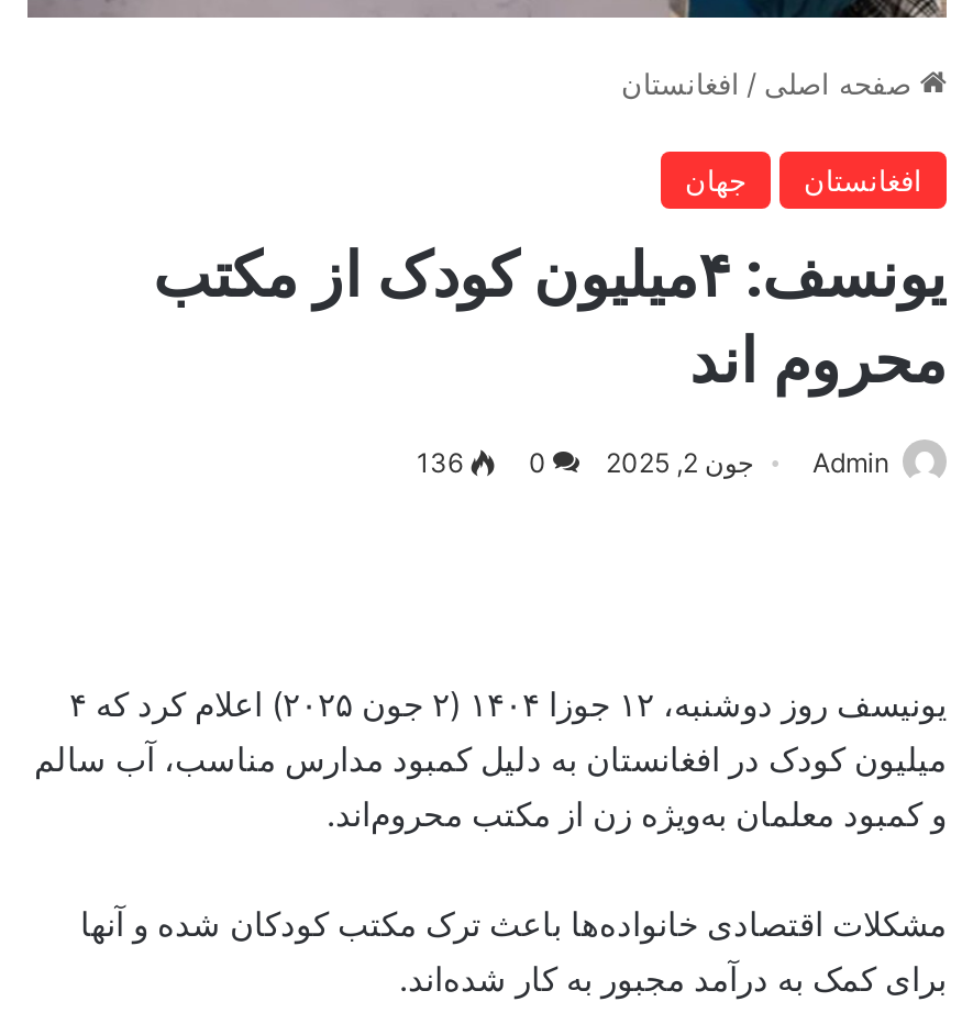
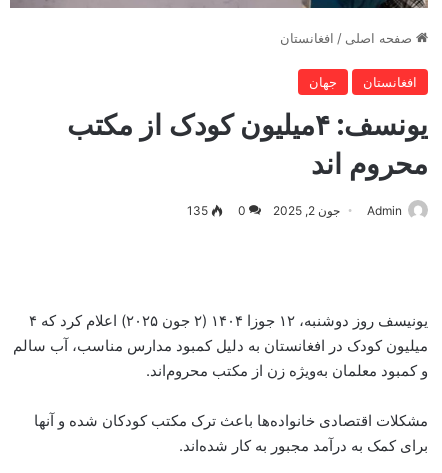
[417,447,546,480] 136 0 -> [187,203,246,218] 135 0

